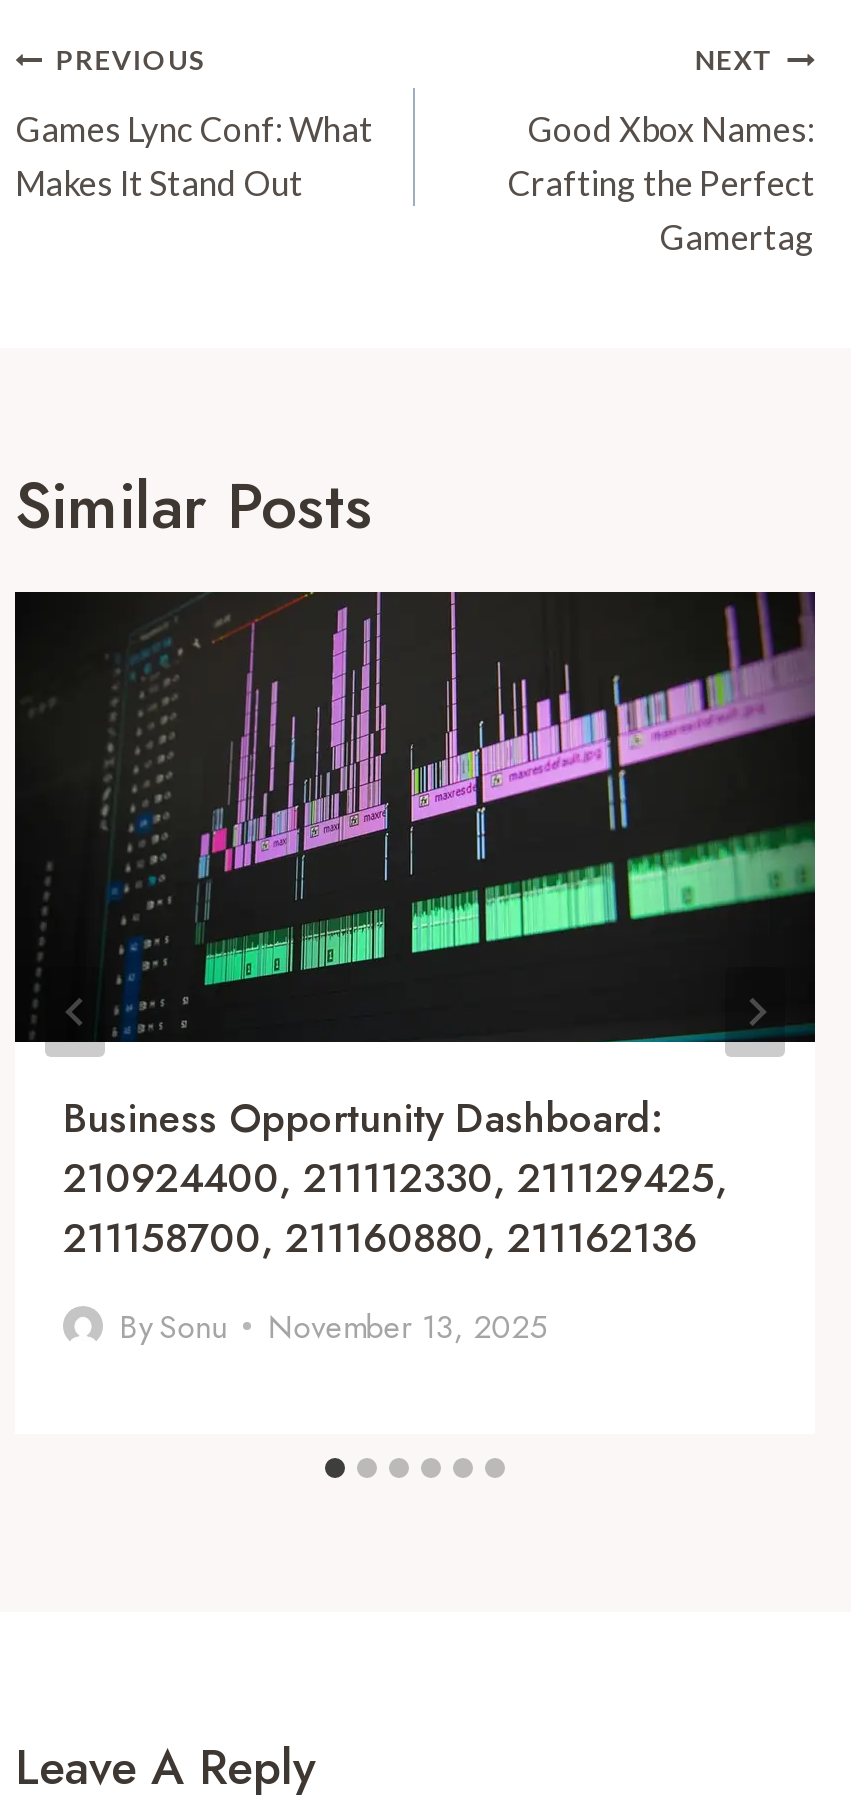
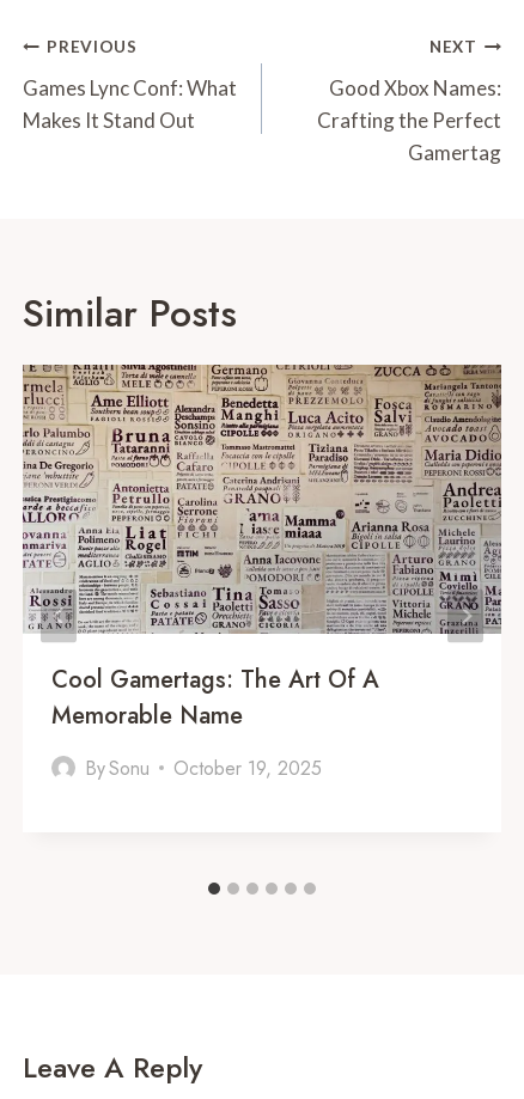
[13,590,815,1267] [image] | Business Opportunity Dashboard: | 210924400, 211112330, 211129425, | 211158700, 211160880, 211162136 -> [22,364,502,733] [image] | Cool Gamertags: The Art Of A | Memorable Name
[119,1303,547,1349] By Sonu November 13, 2025 -> [85,754,322,782] By Sonu October 19, 2025
moved [119,1303,227,1349] -> [85,754,150,782]: By Sonu

